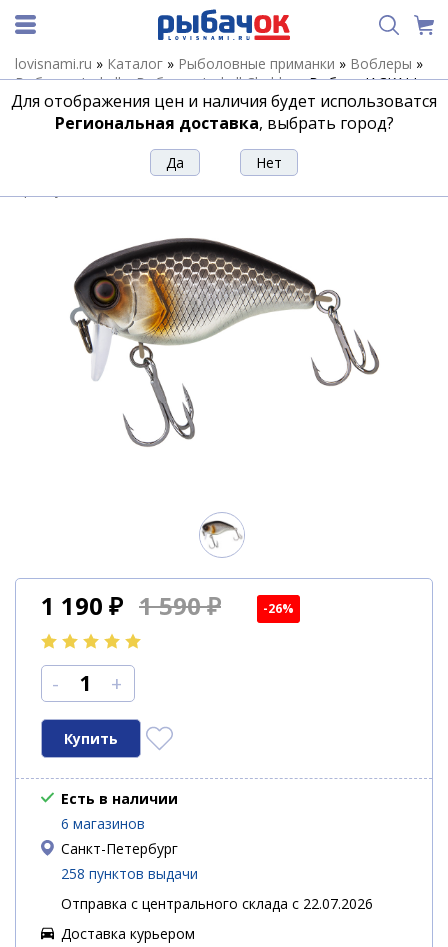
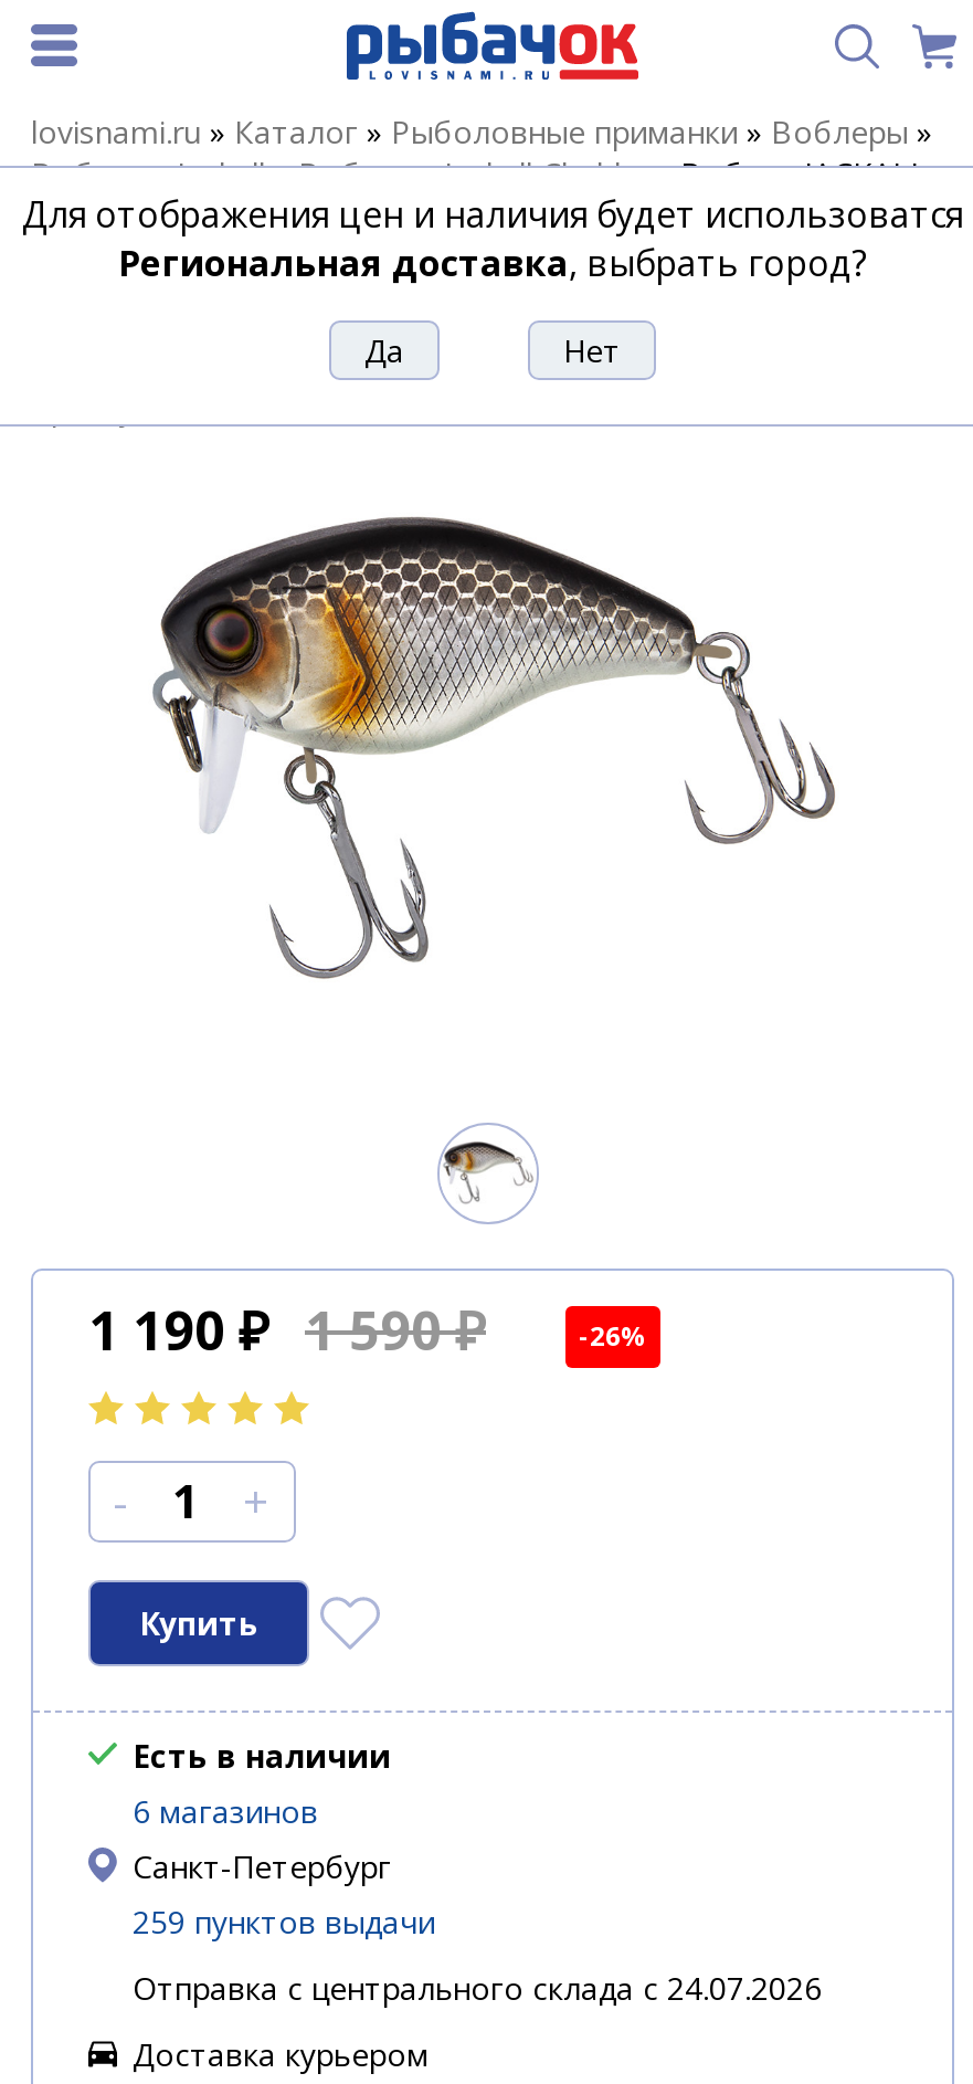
[61,864,198,883] 258 пунктов выдачи -> [133,1900,435,1942] 259 пунктов выдачи
[61,894,373,913] Отправка с центрального склада с 22.07.2026 -> [133,1966,822,2008] Отправка с центрального склада с 24.07.2026

